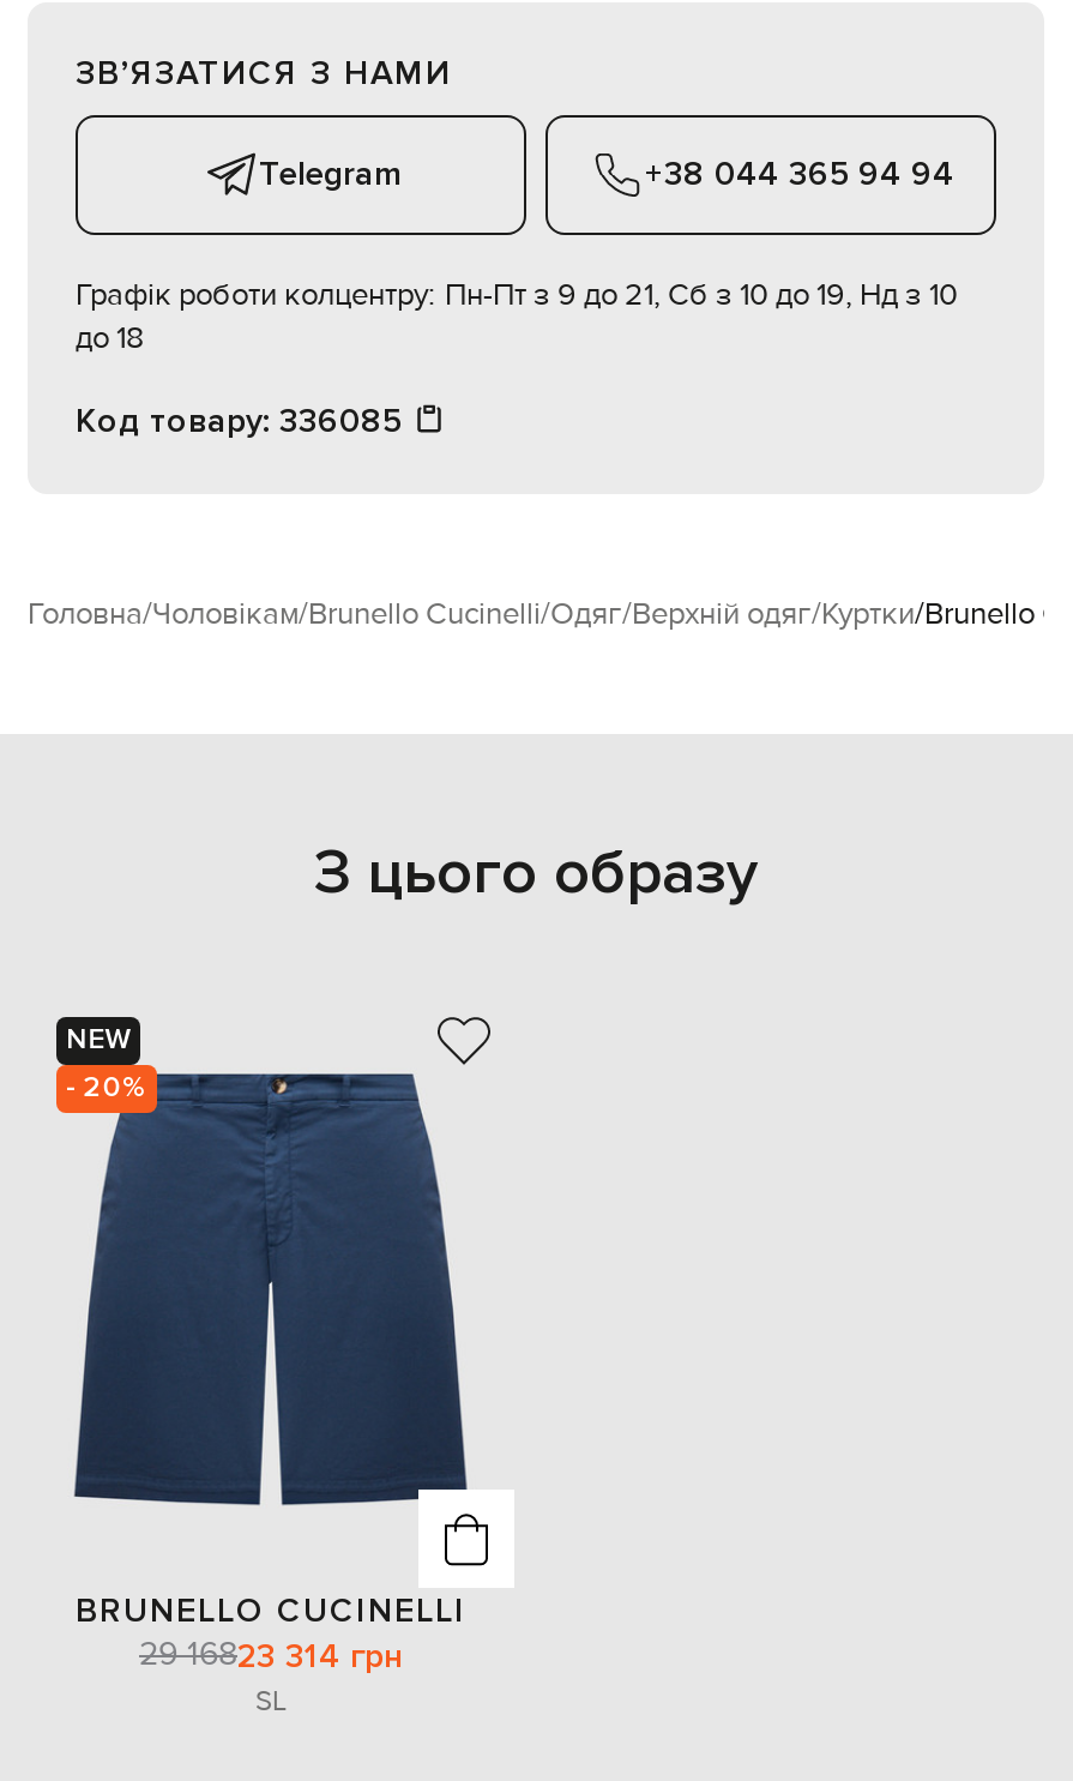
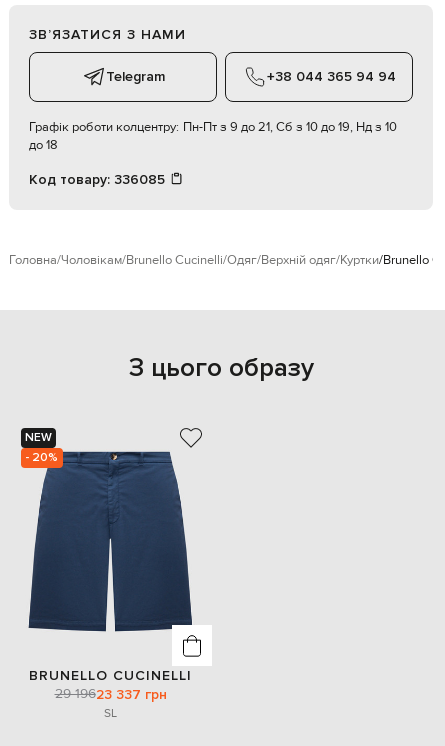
[139,1633,403,1677] 29 16823 314 грн -> [54,685,166,703] 29 19623 337 грн

